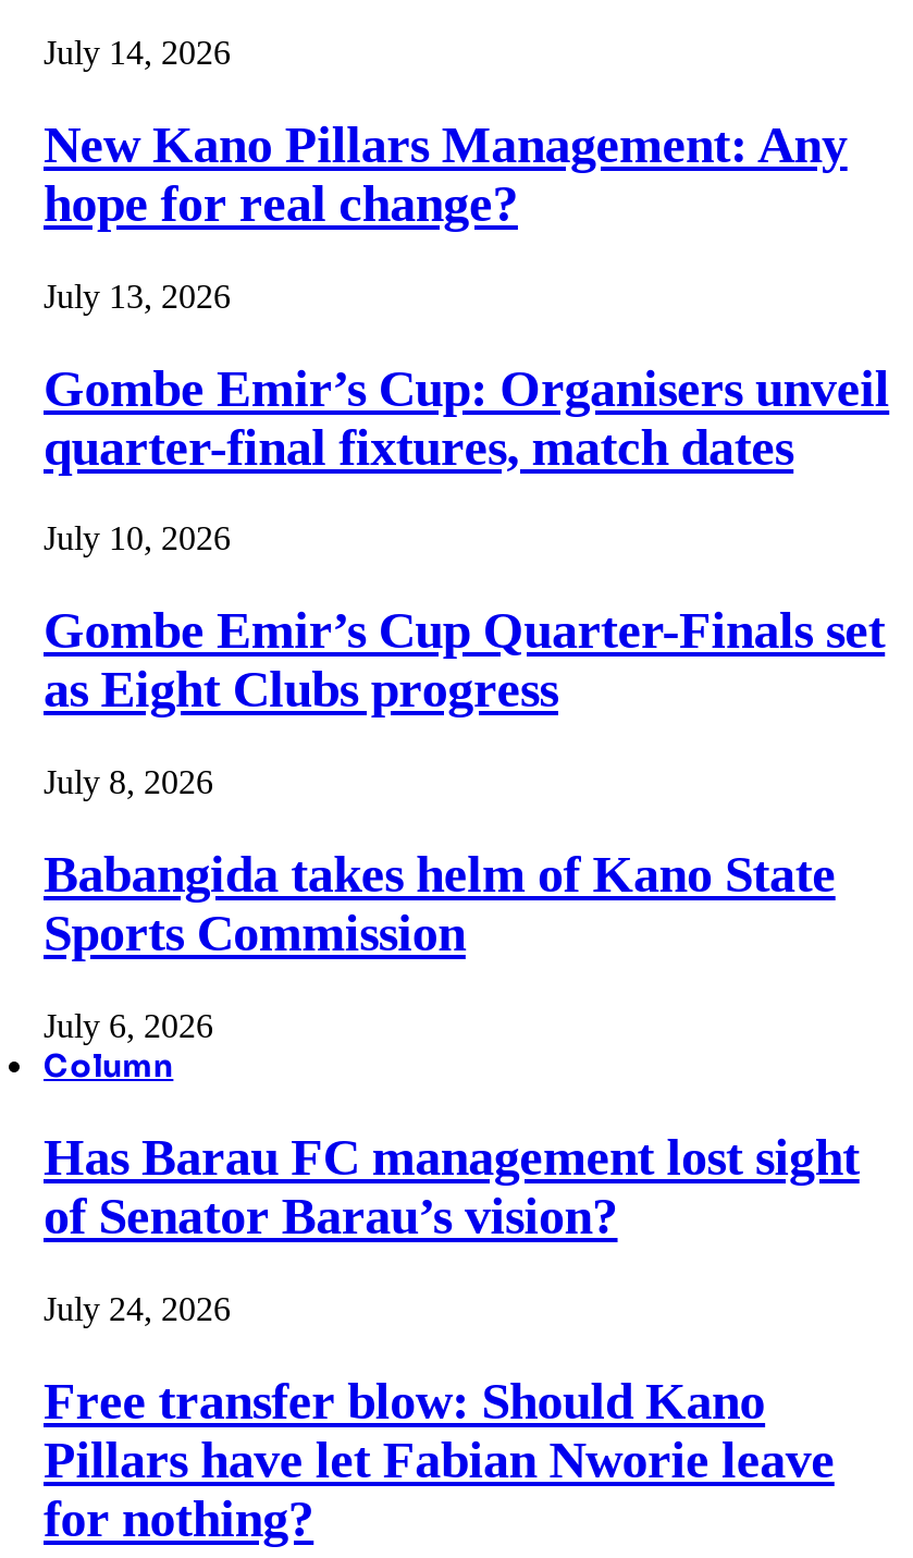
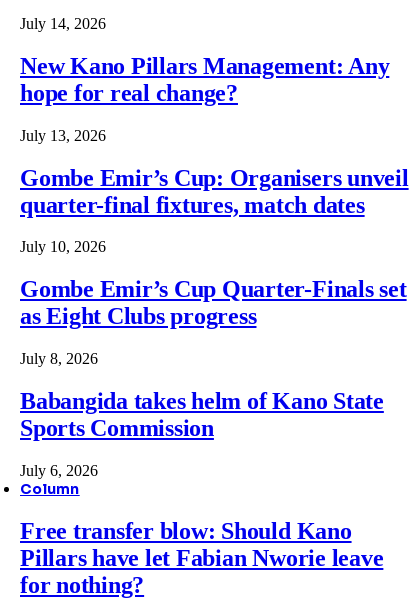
[44,1129,859,1327] Has Barau FC management lost sight | of Senator Barau’s vision? | July 24, 2026 -> none

